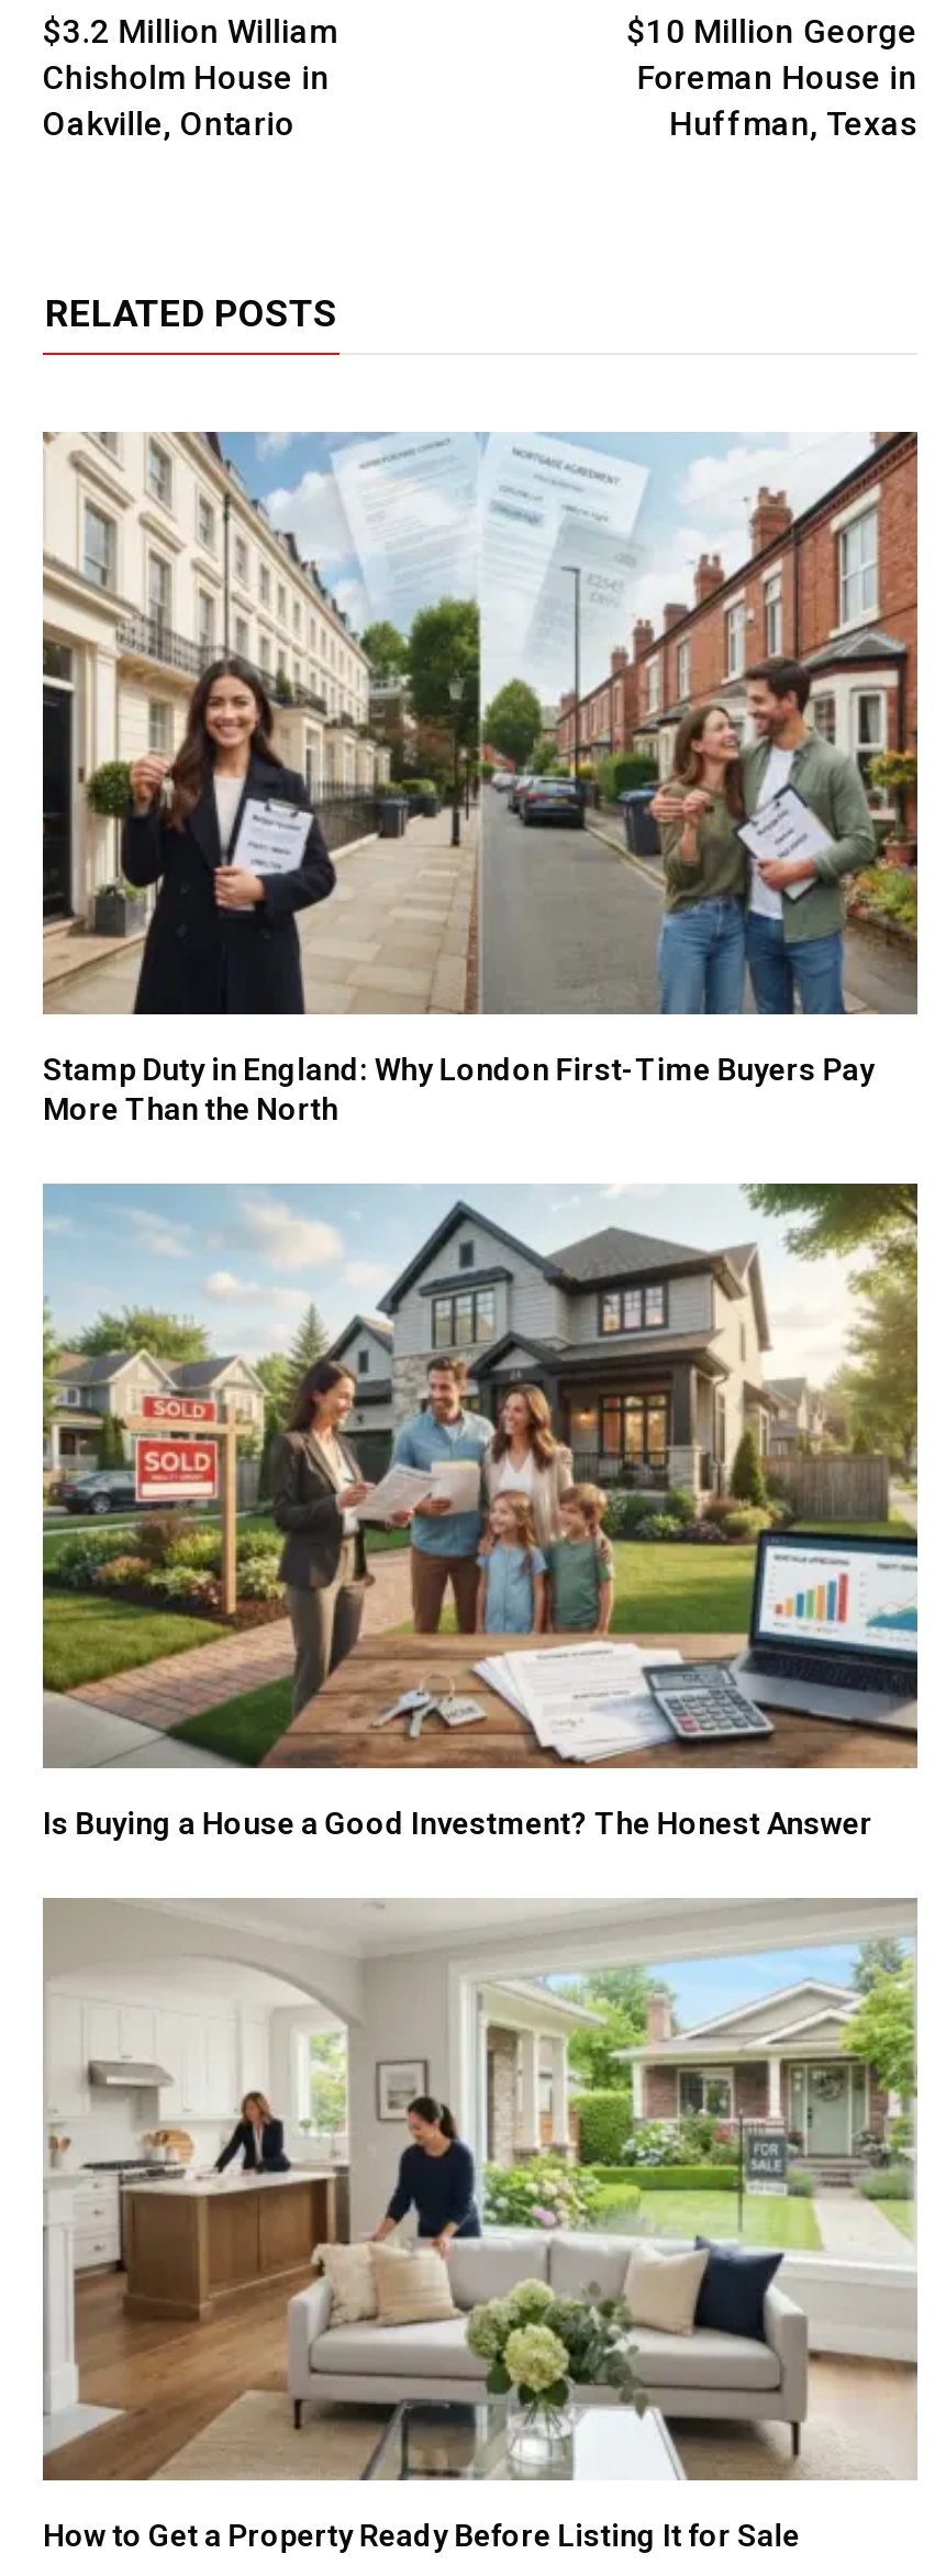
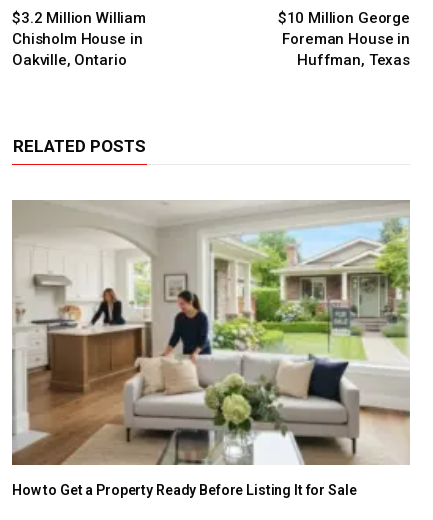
[43,432,920,1127] [image] | Stamp Duty in England: Why London First-Time Buyers Pay | More Than the North -> none
[41,1181,920,1840] [image] | Is Buying a House a Good Investment? The Honest Answer -> none

